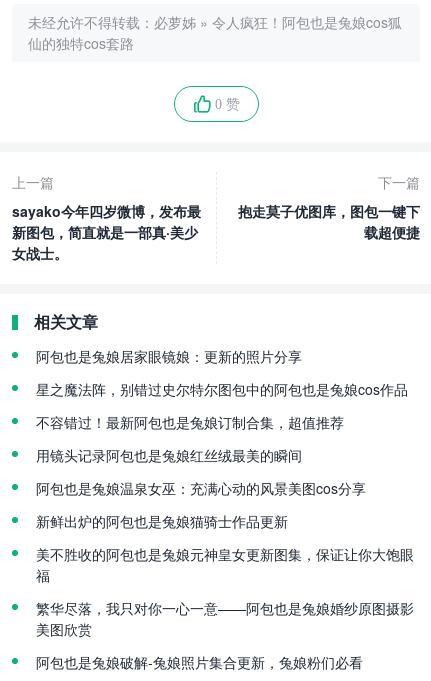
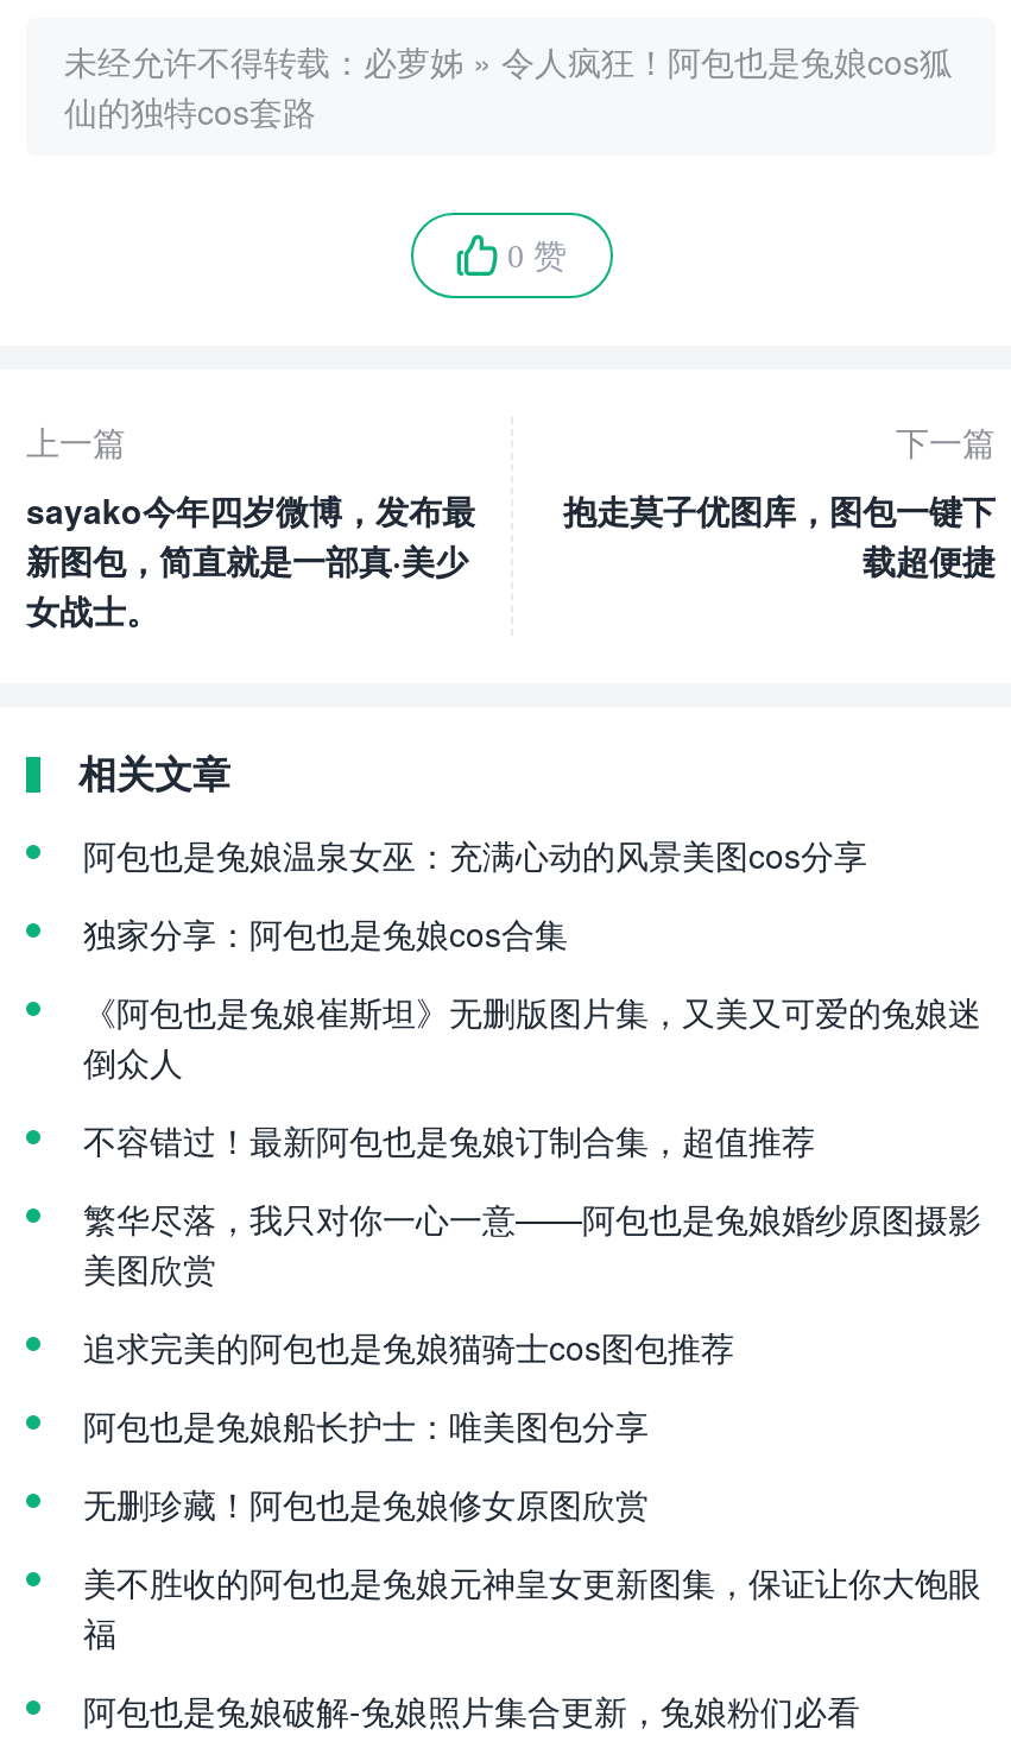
[36,346,408,399] 阿包也是兔娘居家眼镜娘：更新的照片分享 | 星之魔法阵，别错过史尔特尔图包中的阿包也是兔娘cos作品 -> [83,909,981,1085] 独家分享：阿包也是兔娘cos合集 | 《阿包也是兔娘崔斯坦》无删版图片集，又美又可爱的兔娘迷 | 倒众人
[36,445,302,531] 用镜头记录阿包也是兔娘红丝绒最美的瞬间 | 新鲜出炉的阿包也是兔娘猫骑士作品更新 -> [83,1323,734,1527] 追求完美的阿包也是兔娘猫骑士cos图包推荐 | 阿包也是兔娘船长护士：唯美图包分享 | 无删珍藏！阿包也是兔娘修女原图欣赏
moved [36,478,366,498] -> [83,831,867,878]: 阿包也是兔娘温泉女巫：充满心动的风景美图cos分享
moved [36,544,414,585] -> [83,1558,981,1655]: 美不胜收的阿包也是兔娘元神皇女更新图集，保证让你大饱眼 | 福
moved [36,598,414,639] -> [83,1194,981,1292]: 繁华尽落，我只对你一心一意——阿包也是兔娘婚纱原图摄影 | 美图欣赏

